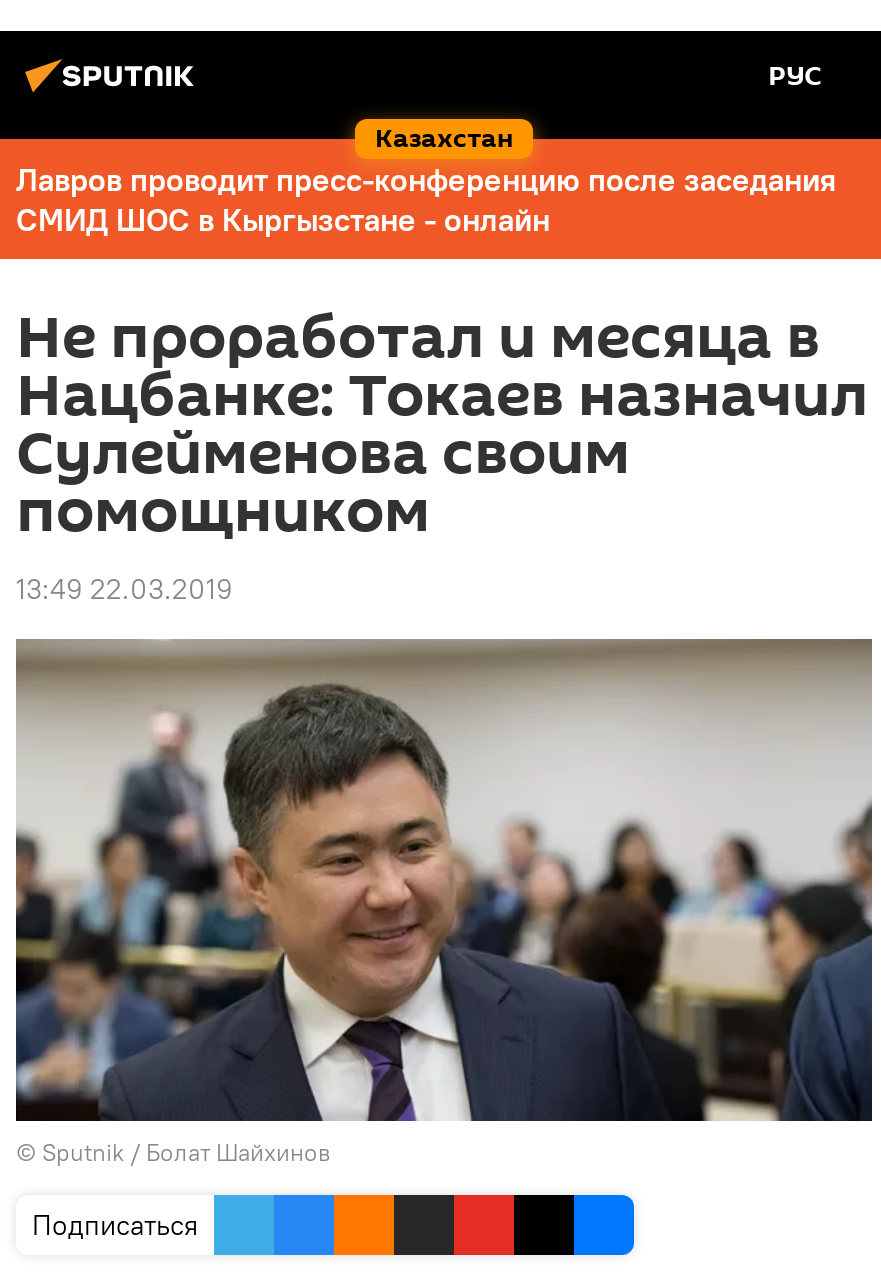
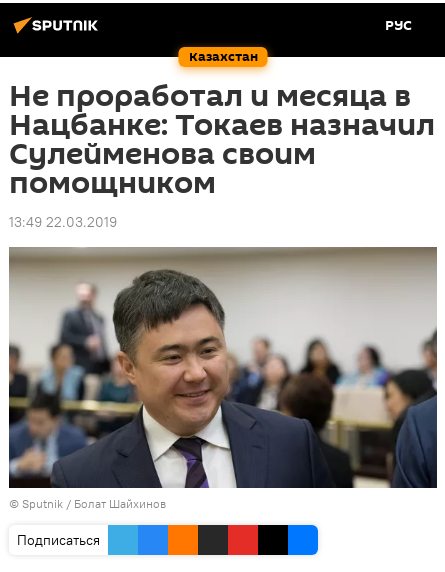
[16,159,836,239] Лавров проводит пресс-конференцию после заседания | СМИД ШОС в Кыргызстане - онлайн -> none

